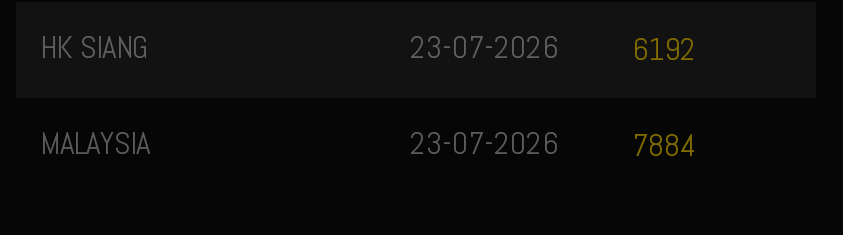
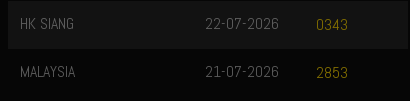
[410,29,558,69] 23-07-2026 -> [205,14,279,34] 22-07-2026
[632,30,696,70] 6192 -> [316,15,348,35] 0343
[410,125,558,165] 23-07-2026 -> [205,62,279,82] 21-07-2026
[632,126,696,166] 7884 -> [316,63,348,83] 2853

